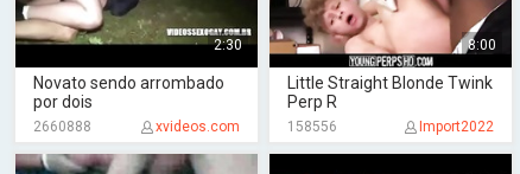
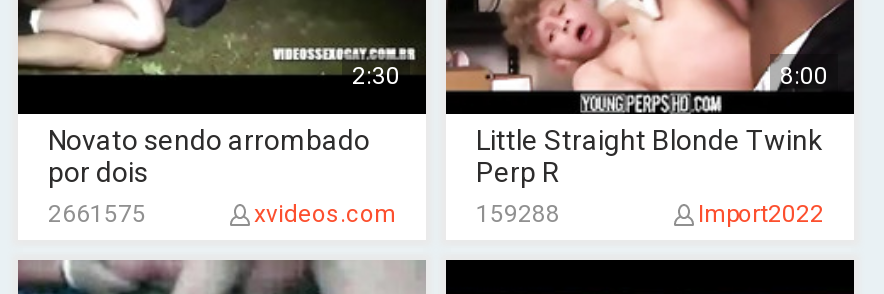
[33,118,91,135] 2660888 -> [48,200,146,228] 2661575
[287,118,337,135] 158556 -> [476,200,560,228] 159288

